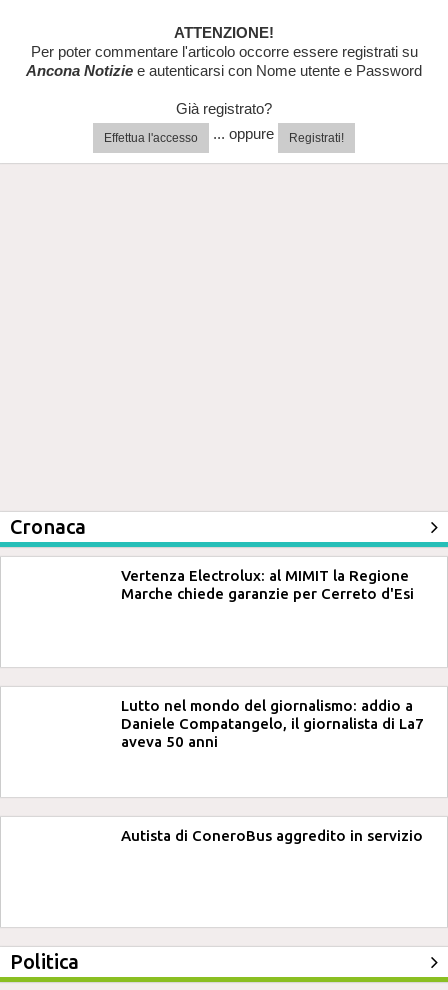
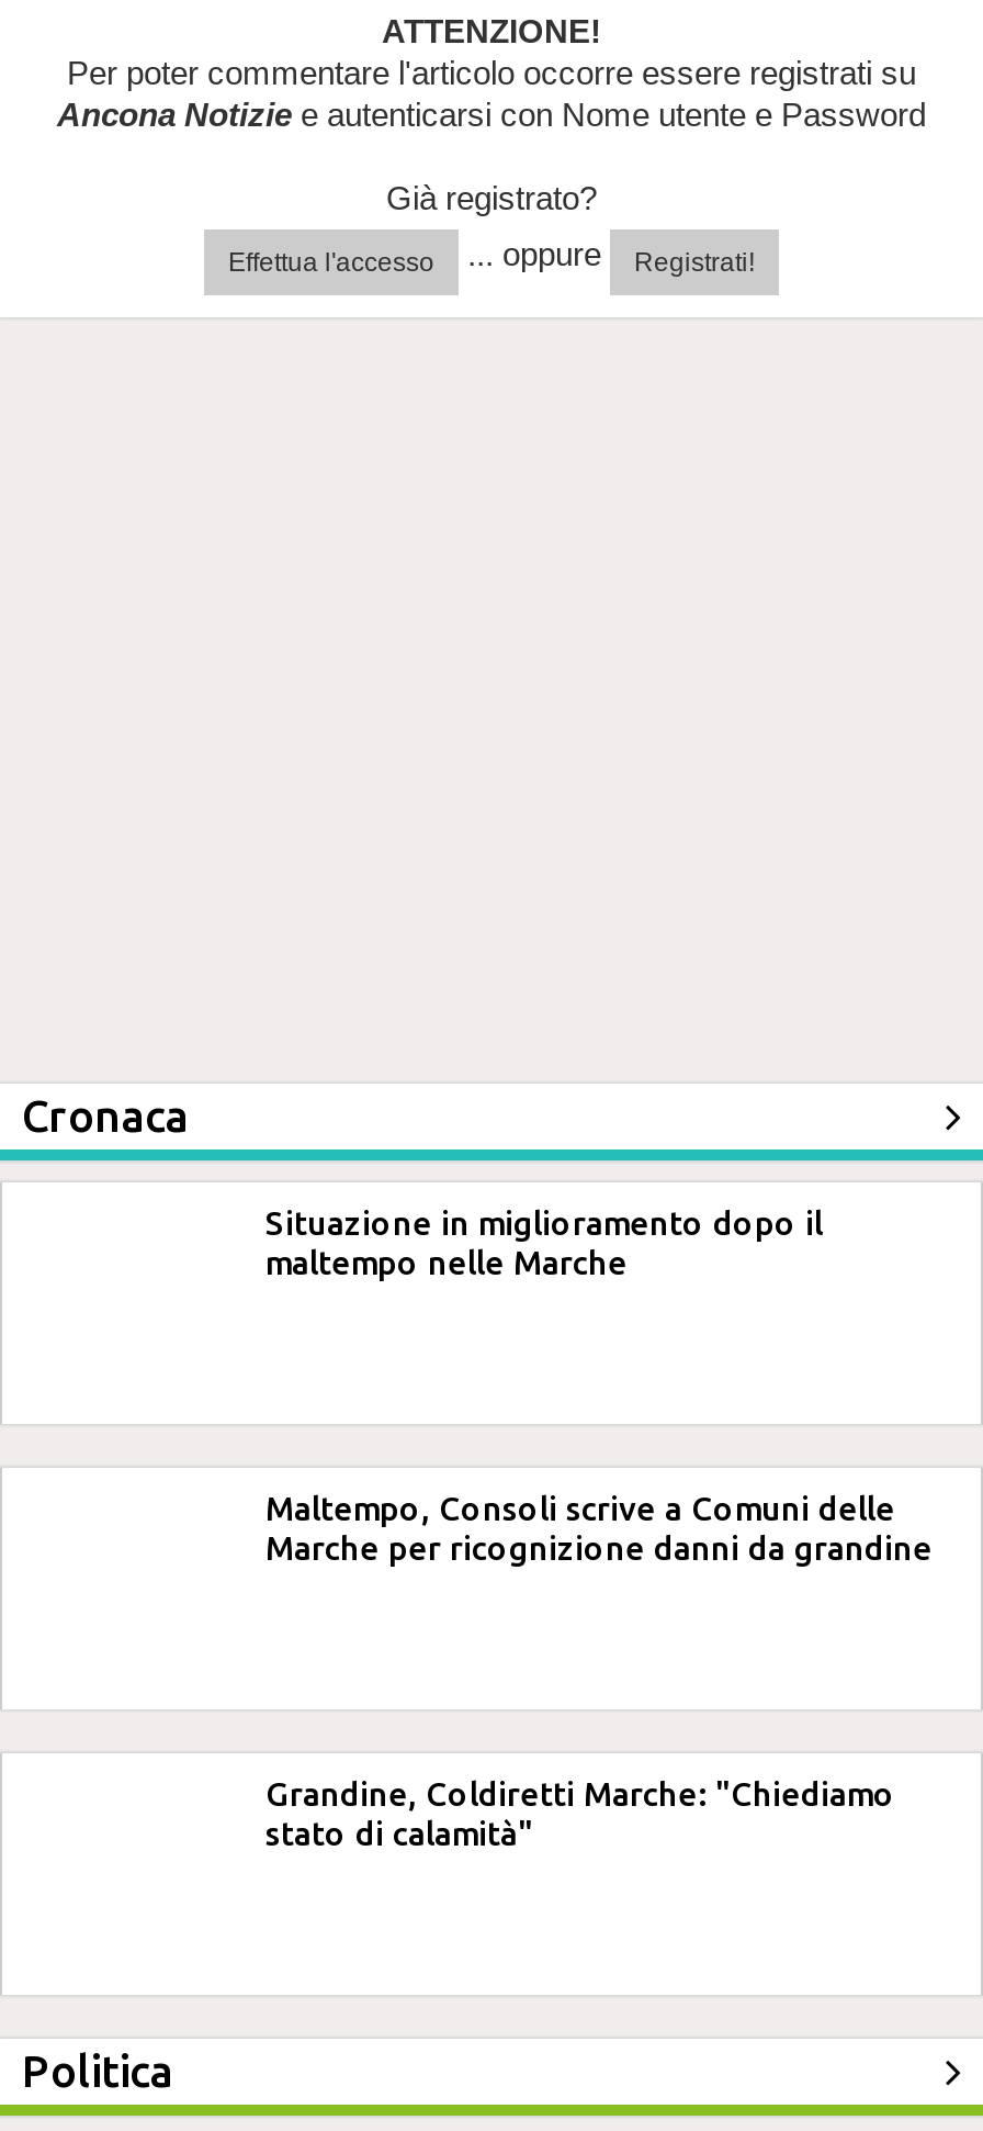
[121,567,414,602] Vertenza Electrolux: al MIMIT la Regione | Marche chiede garanzie per Cerreto d'Esi -> [265,1204,823,1281] Situazione in miglioramento dopo il | maltempo nelle Marche
[121,697,424,750] Lutto nel mondo del giornalismo: addio a | Daniele Compatangelo, il giornalista di La7 | aveva 50 anni -> [265,1490,933,1567] Maltempo, Consoli scrive a Comuni delle | Marche per ricognizione danni da grandine
[121,827,423,844] Autista di ConeroBus aggredito in servizio -> [265,1775,895,1852] Grandine, Coldiretti Marche: "Chiediamo | stato di calamità"

